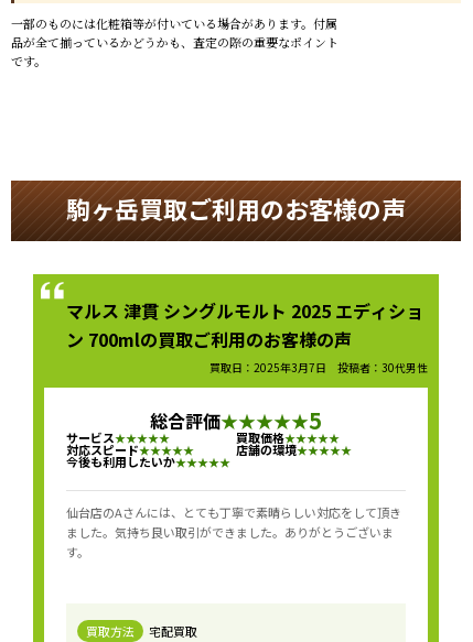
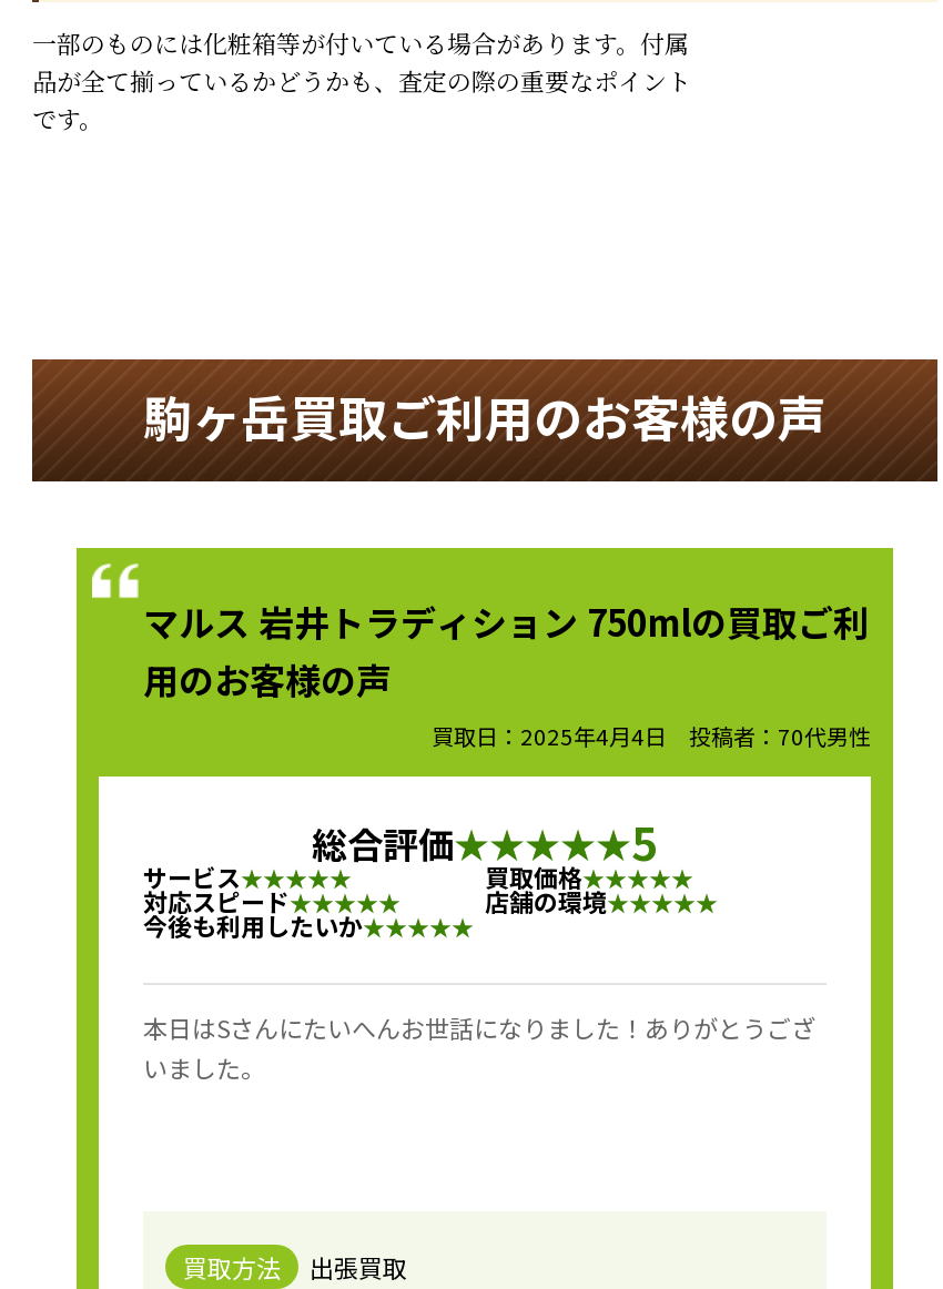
[66,298,428,376] マルス 津貫 シングルモルト 2025 エディショ | ン 700mlの買取ご利用のお客様の声 | 買取日：2025年3月7日 投稿者：30代男性 -> [143,595,871,753] マルス 岩井トラディション 750mlの買取ご利 | 用のお客様の声 | 買取日：2025年4月4日 投稿者：70代男性
[66,503,401,561] 仙台店のAさんには、とても丁寧で素晴らしい対応をして頂き | ました。気持ち良い取引ができました。ありがとうございま | す。 -> [143,1010,815,1085] 本日はSさんにたいへんお世話になりました！ありがとうござ | いました。
[149,622,197,640] 宅配買取 -> [310,1250,407,1285] 出張買取

